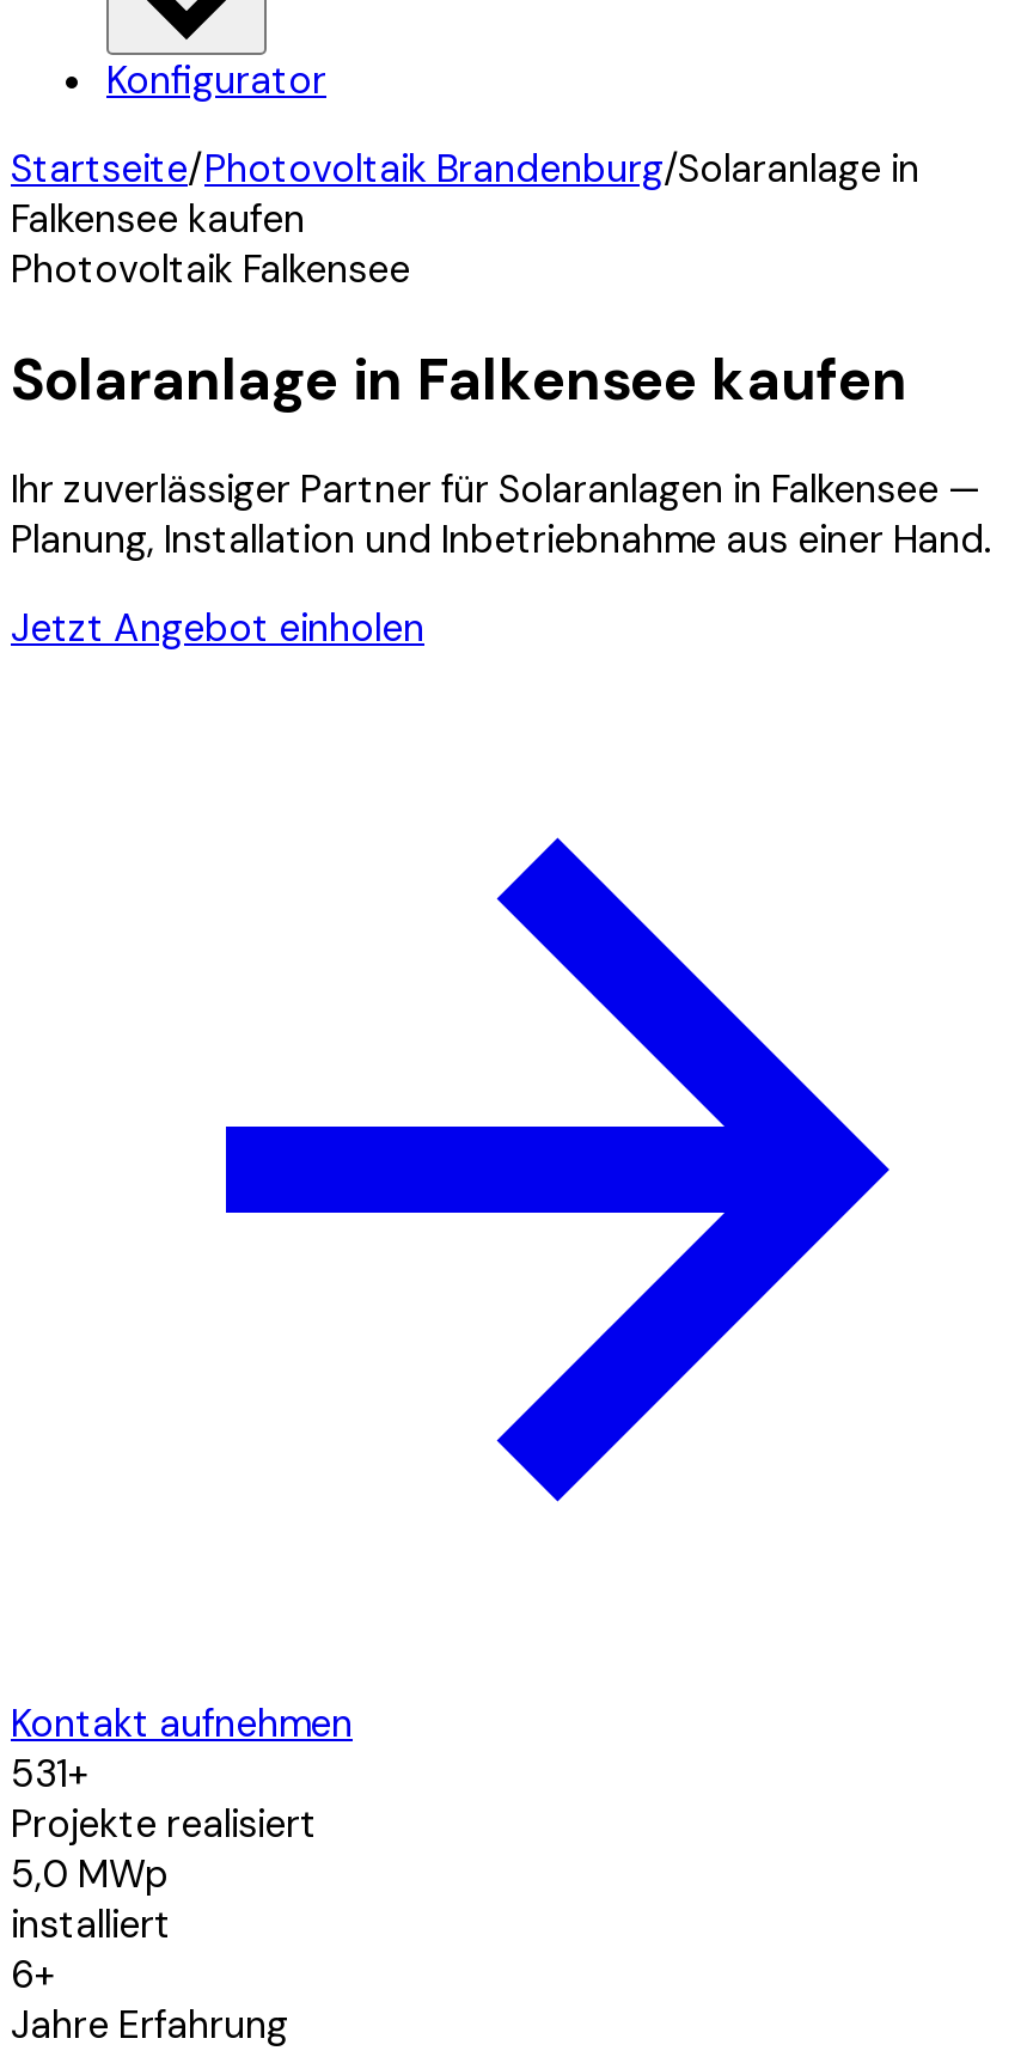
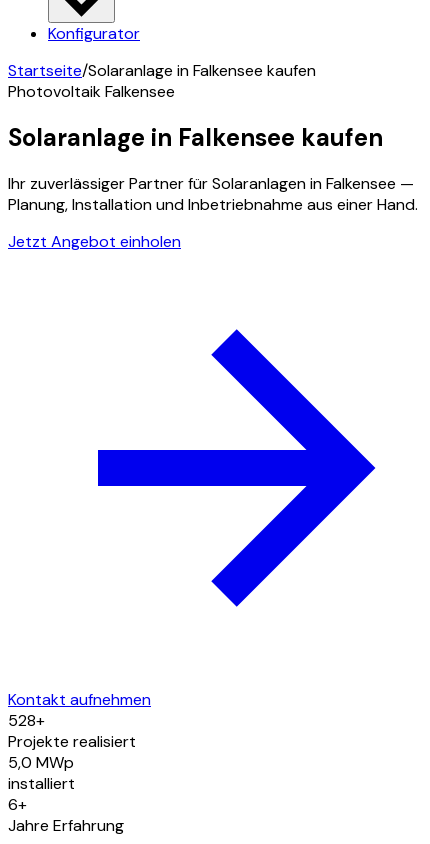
[11,144,919,244] Startseite/Photovoltaik Brandenburg/Solaranlage in | Falkensee kaufen -> [8,60,316,81] Startseite/Solaranlage in Falkensee kaufen
[11,1748,90,1798] 531+ -> [8,710,45,731] 528+

